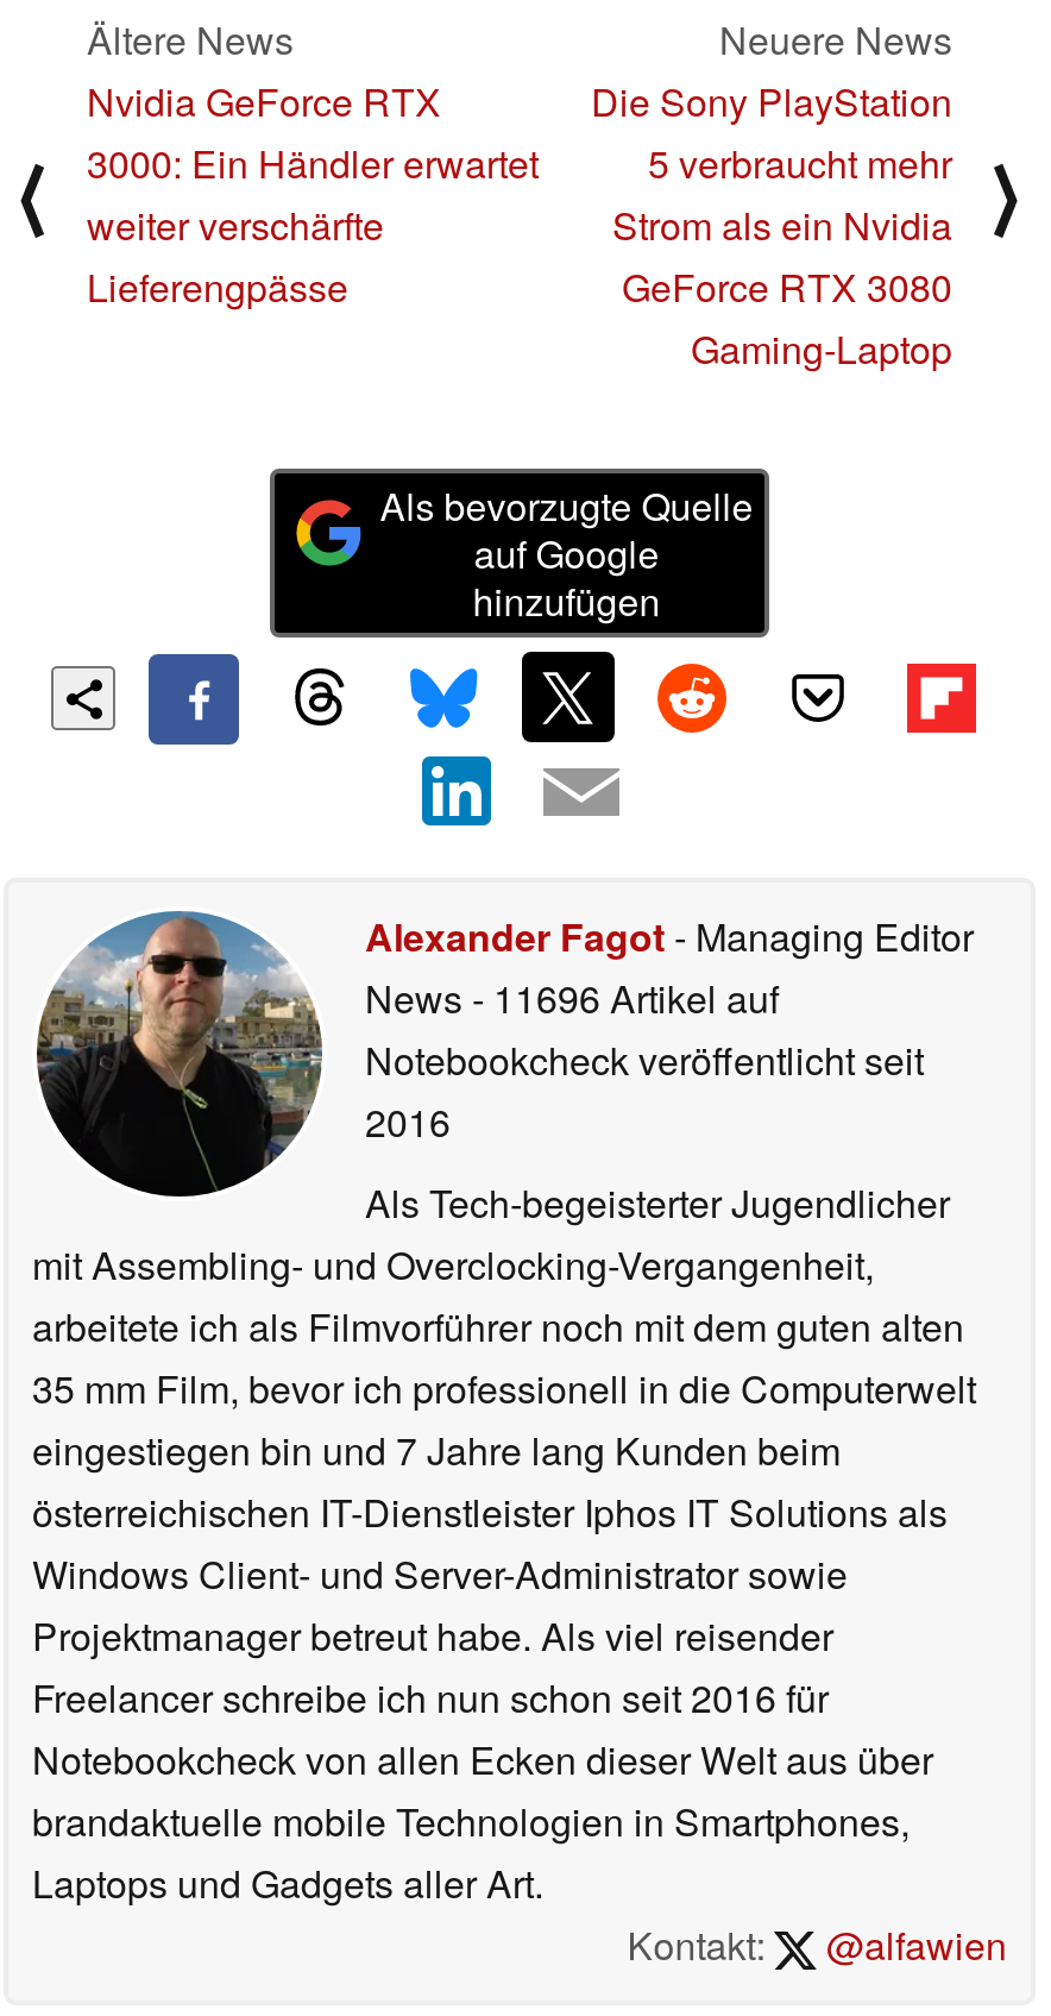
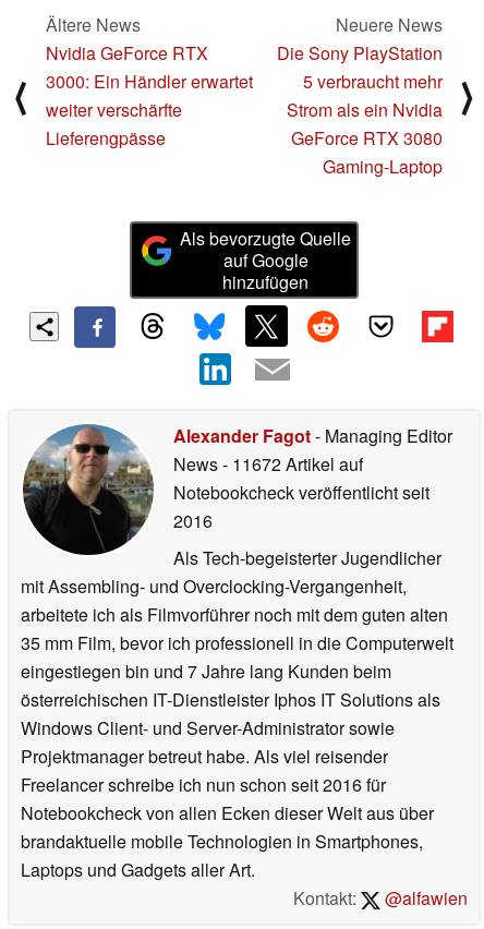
[365,971,779,1025] News - 11696 Artikel auf -> [173,452,363,477] News - 11672 Artikel auf

